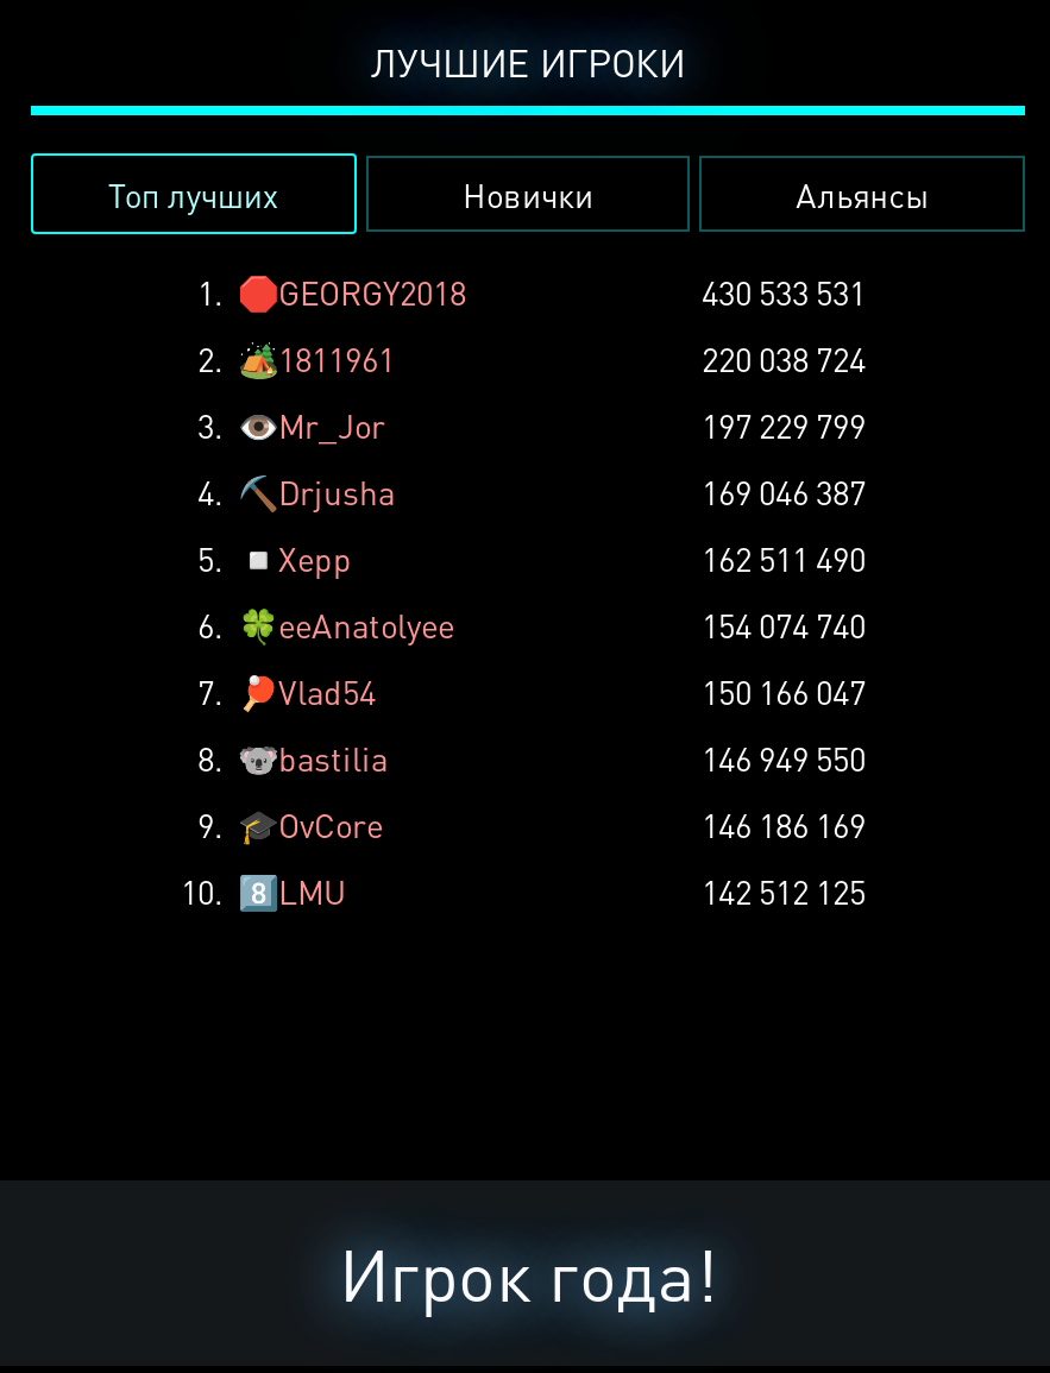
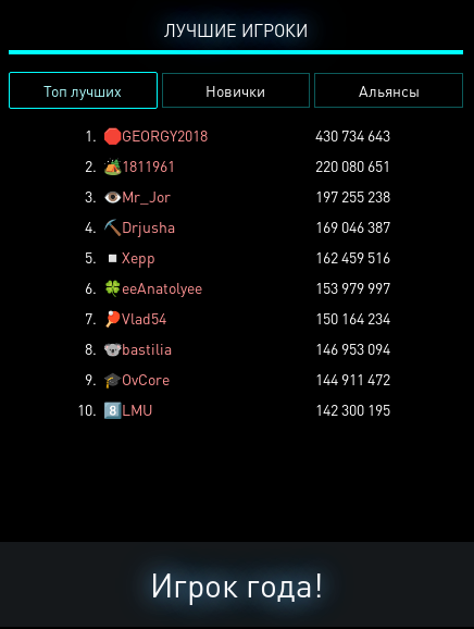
[702,270,866,313] 430 533 531 -> [315,125,390,145] 430 734 643
[702,336,866,379] 220 038 724 -> [315,156,390,175] 220 080 651
[702,403,866,446] 197 229 799 -> [315,186,390,206] 197 255 238
[702,536,866,579] 162 511 490 -> [315,247,390,267] 162 459 516
[702,603,866,645] 154 074 740 -> [315,277,390,297] 153 979 997
[702,669,866,712] 150 166 047 -> [315,308,390,328] 150 164 234
[702,736,866,779] 146 949 550 -> [315,338,390,358] 146 953 094
[702,802,866,845] 146 186 169 -> [315,369,390,388] 144 911 472
[702,869,866,912] 142 512 125 -> [315,399,390,419] 142 300 195

